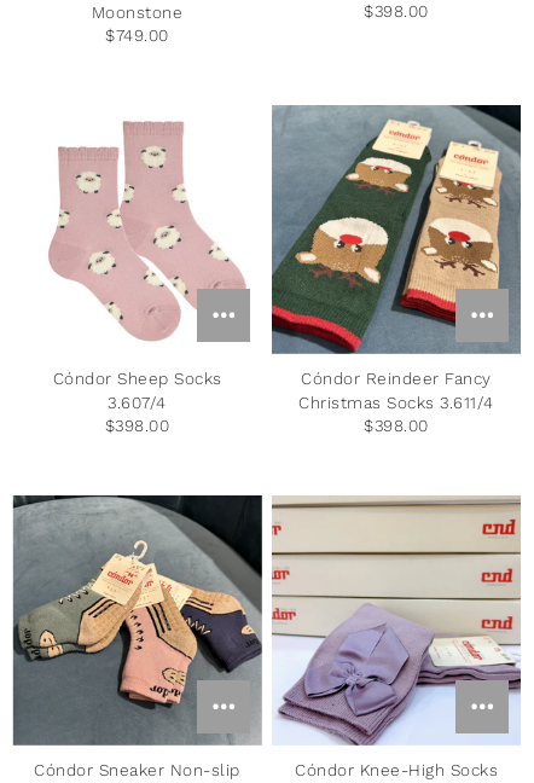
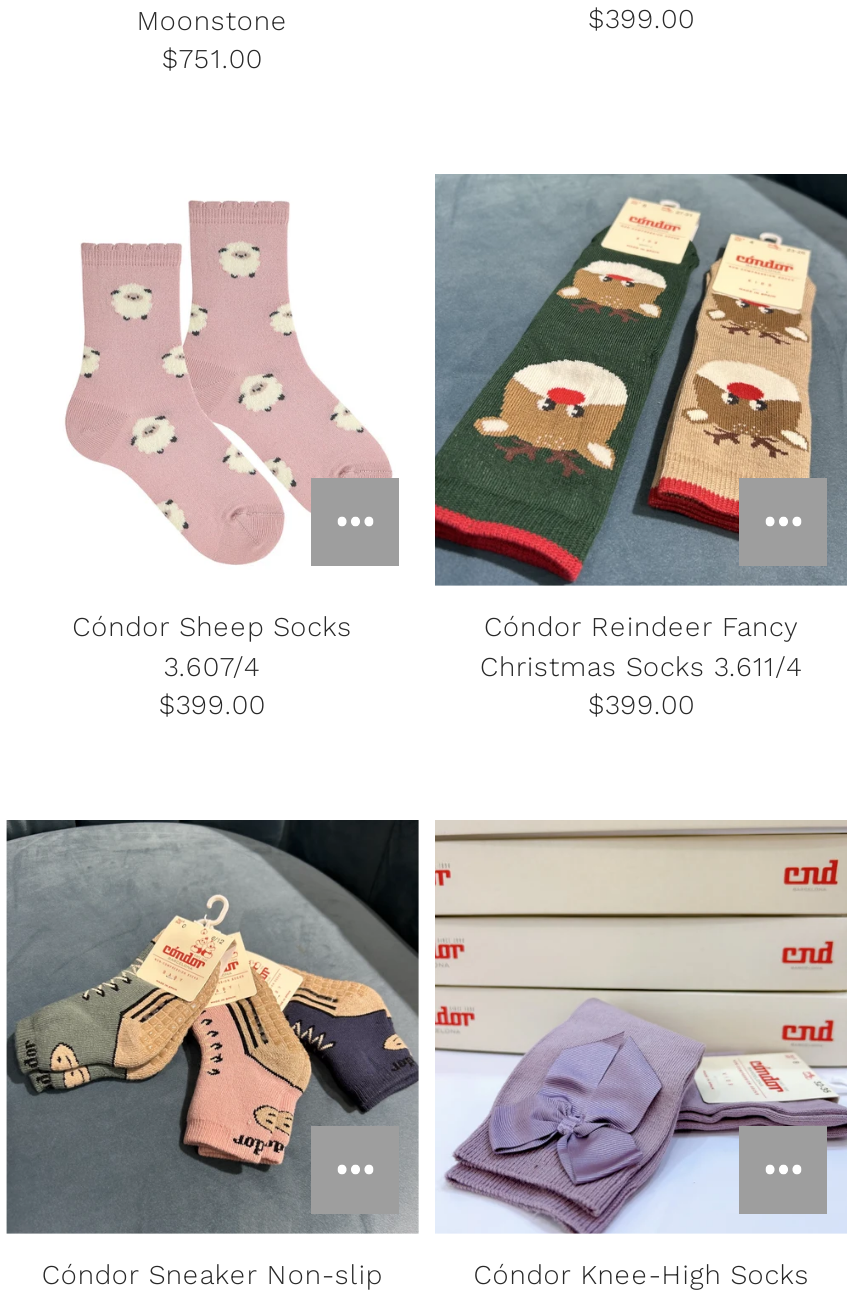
[364,1,429,20] $398.00 -> [588,2,695,34] $399.00
[106,25,169,44] $749.00 -> [162,42,263,74] $751.00
[105,416,170,435] $398.00 -> [159,689,266,721] $399.00
[364,416,429,435] $398.00 -> [588,689,695,721] $399.00

